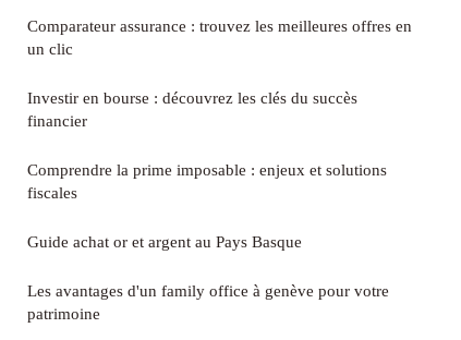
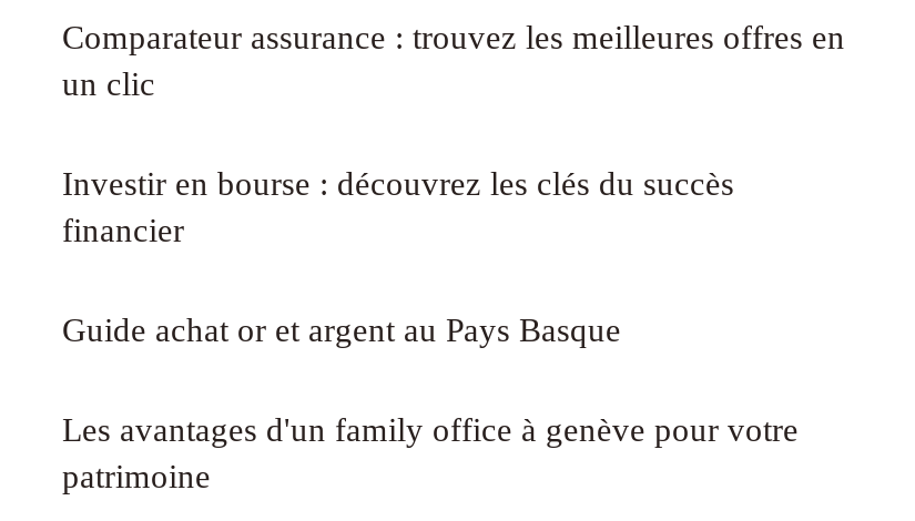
[27,160,387,201] Comprendre la prime imposable : enjeux et solutions | fiscales -> none

